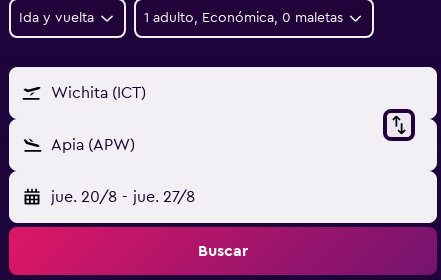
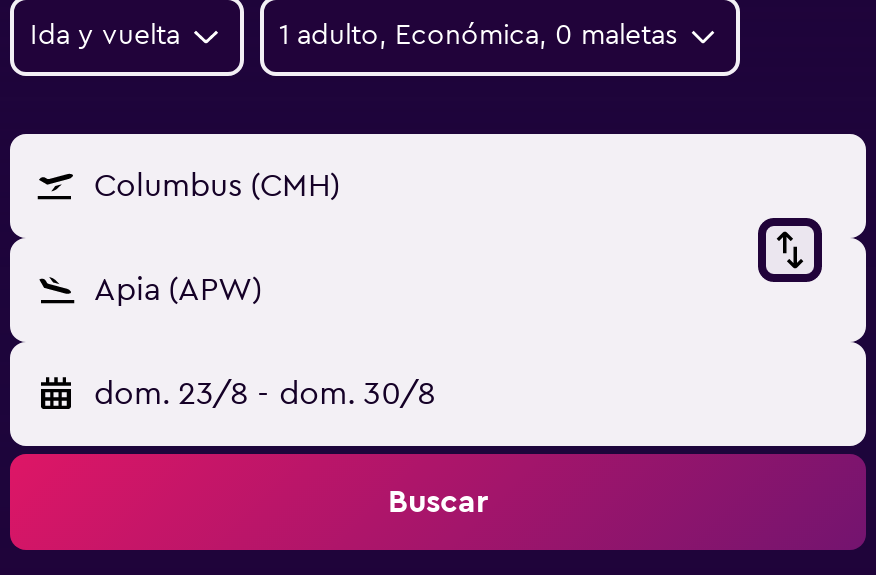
[51,85,146,101] Wichita (ICT) -> [94,170,340,202] Columbus (CMH)
[51,189,195,205] jue. 20/8 - jue. 27/8 -> [94,378,435,410] dom. 23/8 - dom. 30/8

